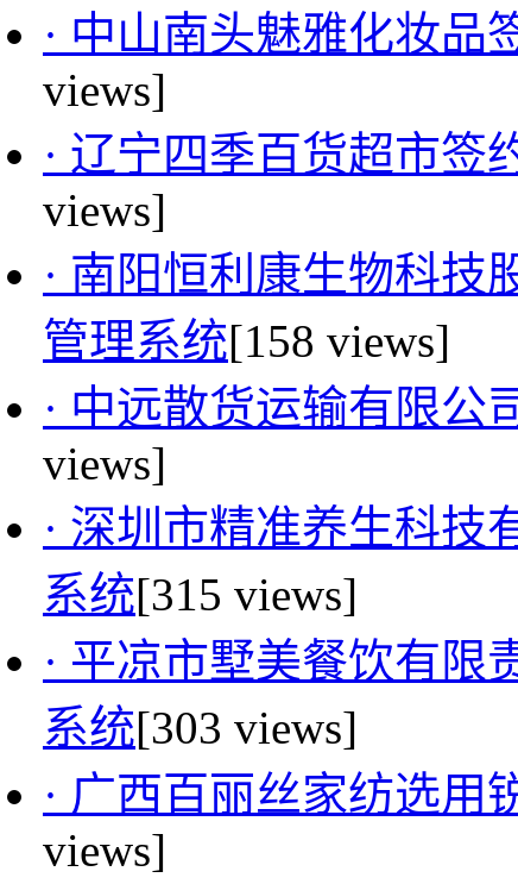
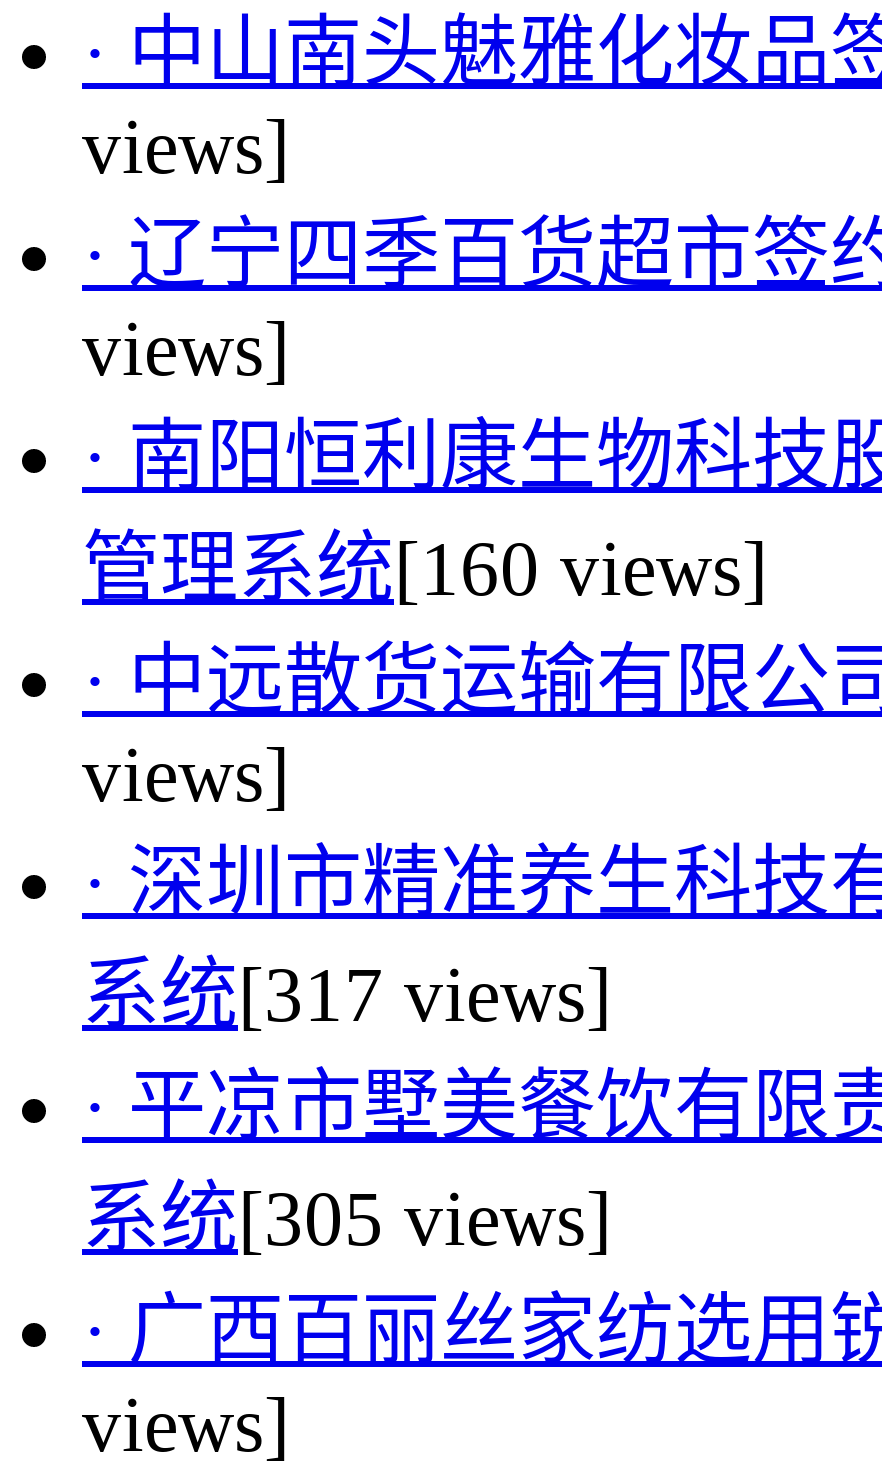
[43,315,450,366] 管理系统[158 views] -> [82,525,768,611] 管理系统[160 views]
[43,568,358,620] 系统[315 views] -> [82,951,612,1037] 系统[317 views]
[43,702,358,753] 系统[303 views] -> [82,1175,612,1261] 系统[305 views]

